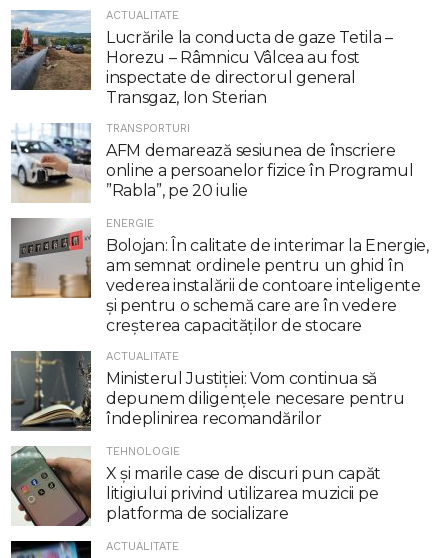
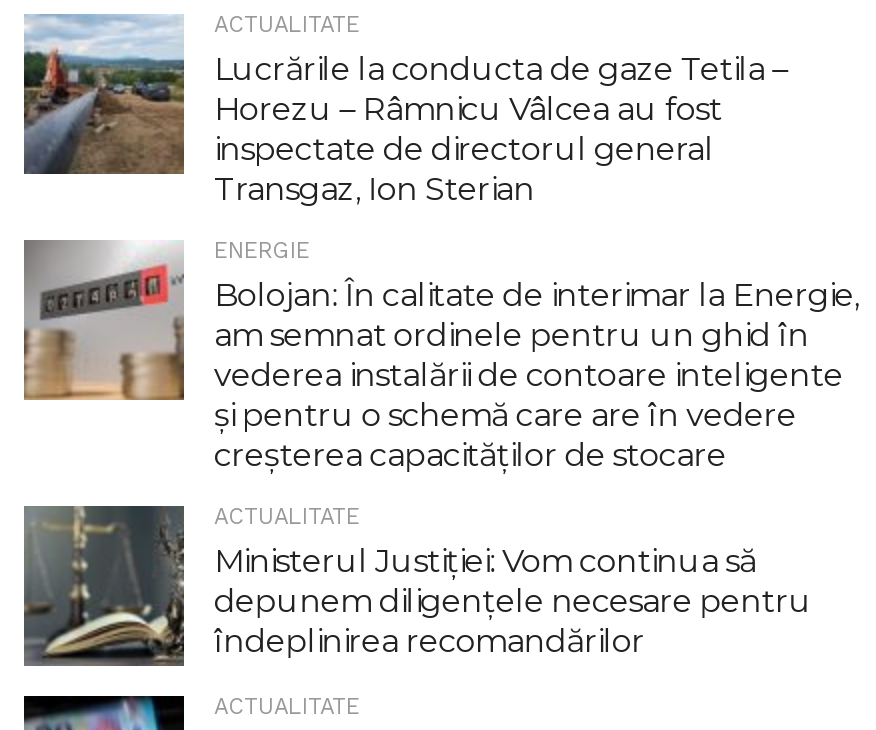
[11,122,413,202] [image] | TRANSPORTURI | AFM demarează sesiunea de înscriere | online a persoanelor fizice în Programul | ”Rabla”, pe 20 iulie -> none
[12,445,381,526] [image] | TEHNOLOGIE | X şi marile case de discuri pun capăt | litigiului privind utilizarea muzicii pe | platforma de socializare -> none

